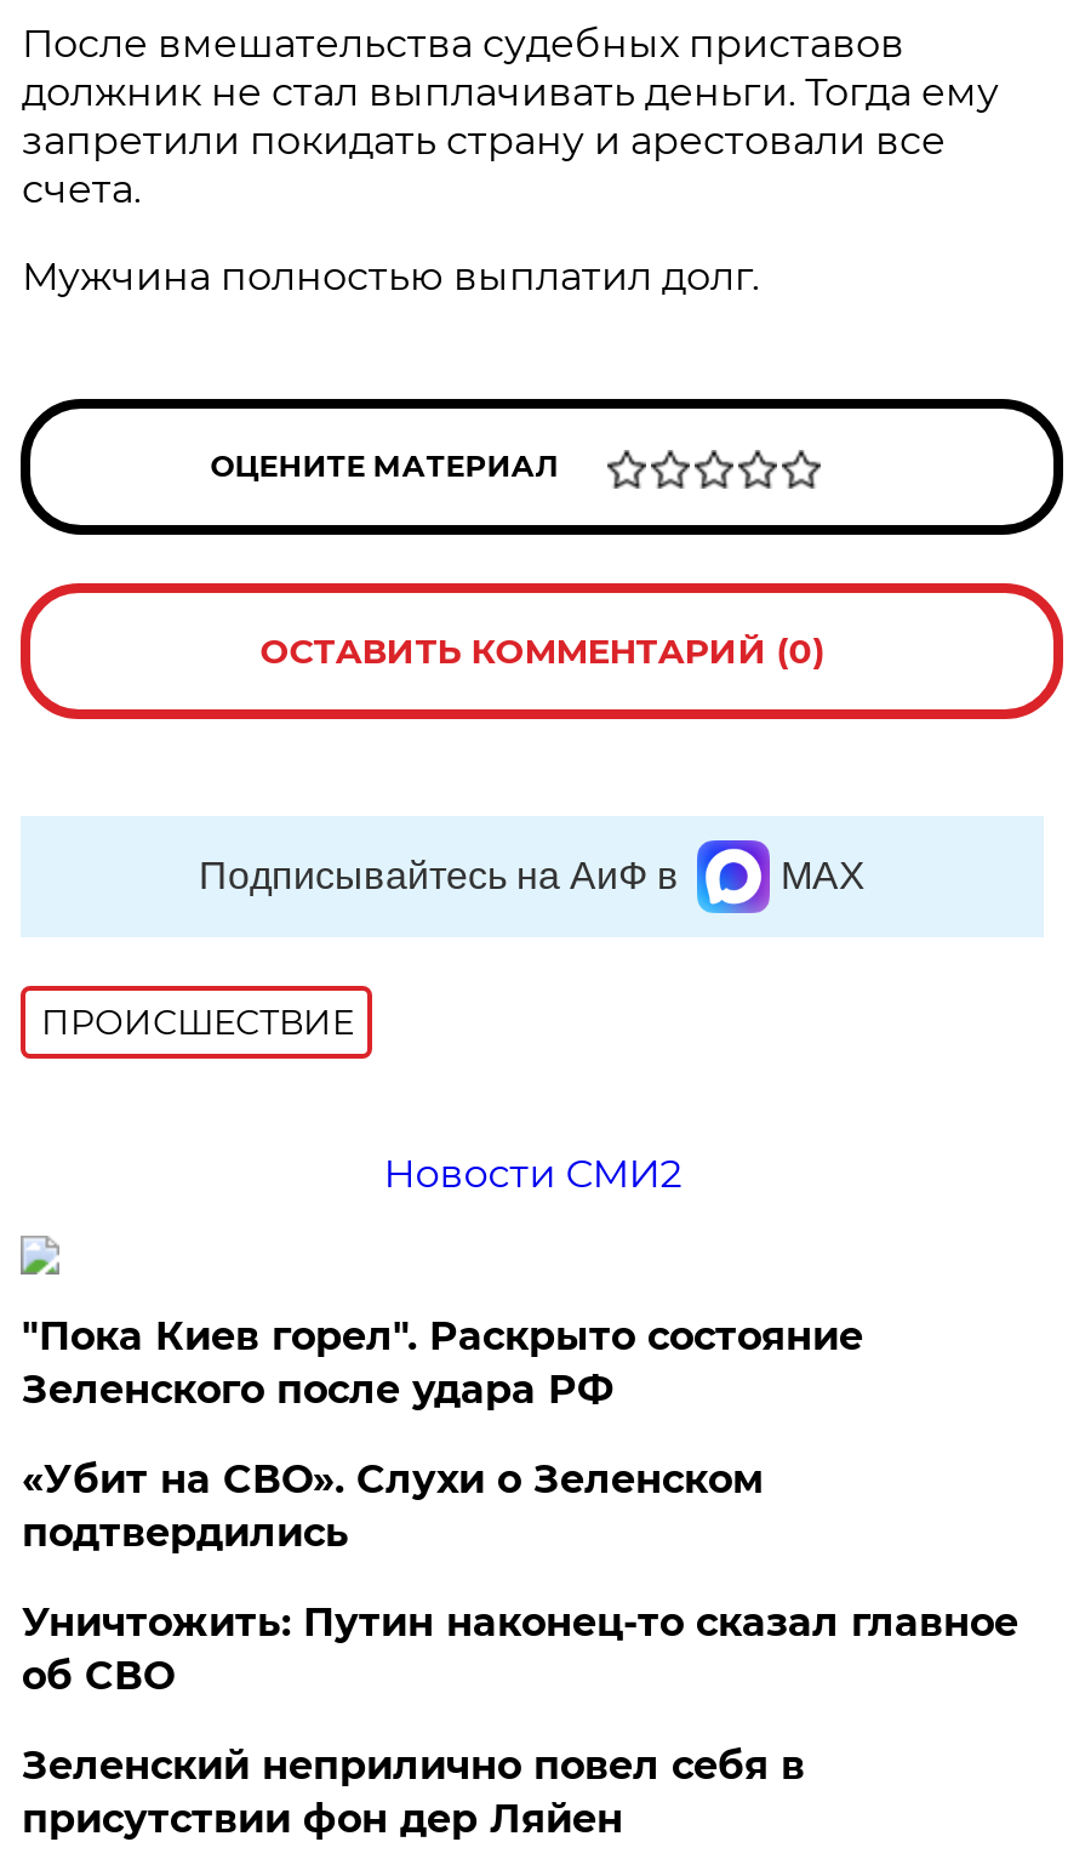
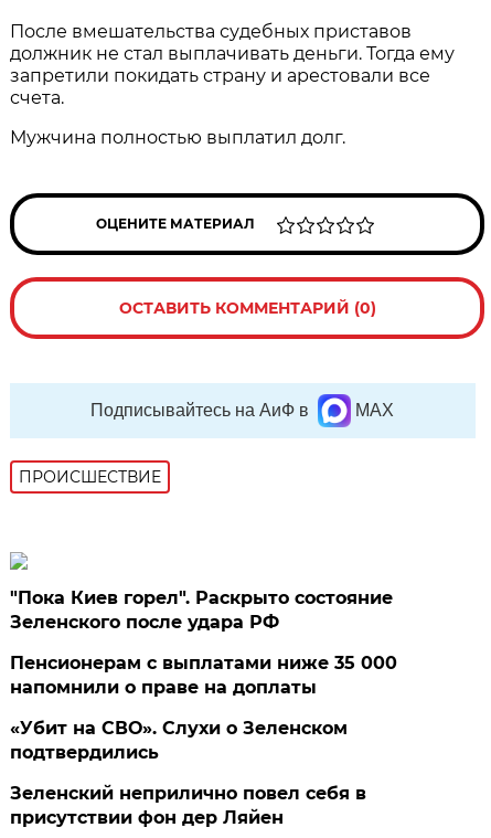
[384,1151,682,1197] Новости СМИ2 -> none
none -> [10,653,398,698] Пенсионерам с выплатами ниже 35 000 | напомнили о праве на доплаты
moved [22,1456,763,1556] -> [10,718,348,763]: «Убит на СВО». Слухи о Зеленском | подтвердились
[22,1599,1018,1699] Уничтожить: Путин наконец-то сказал главное | об СВО -> none

